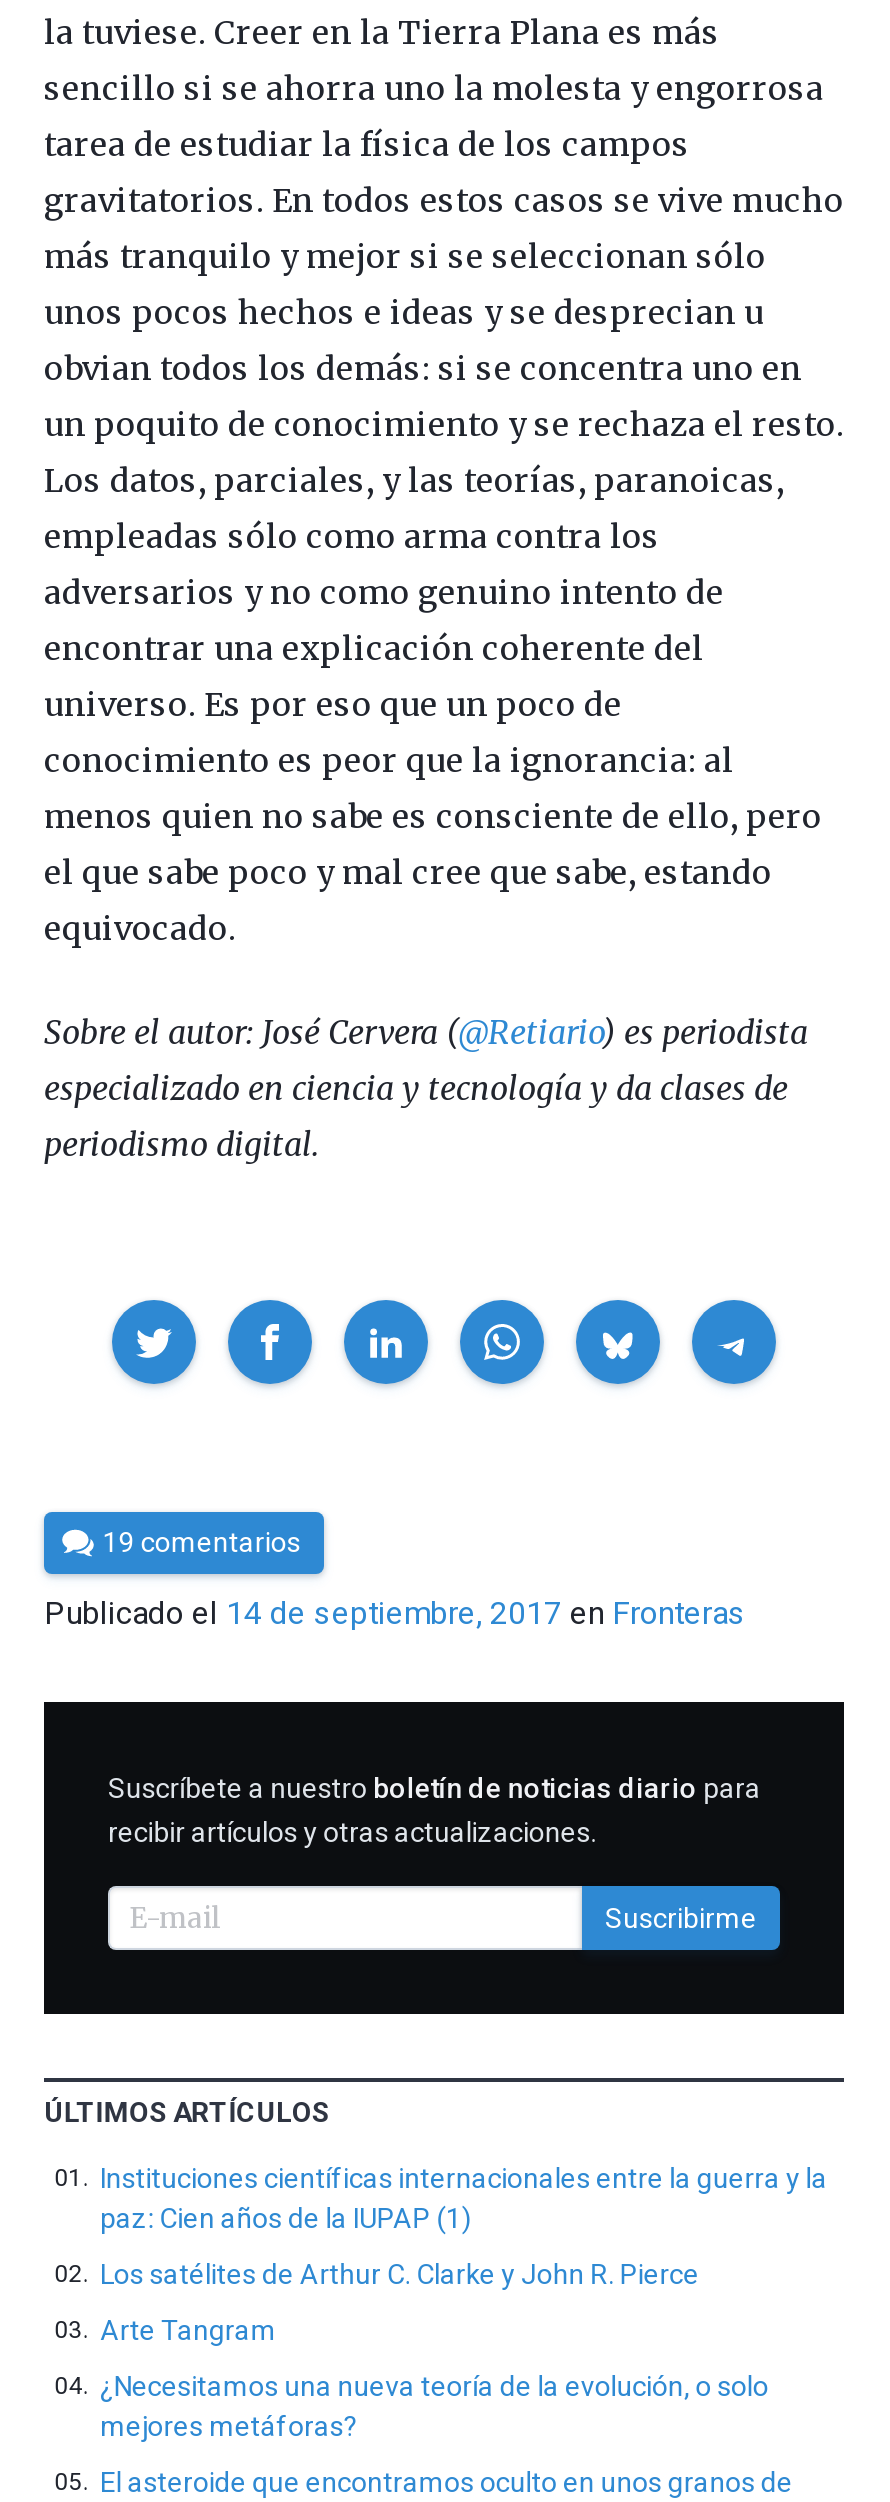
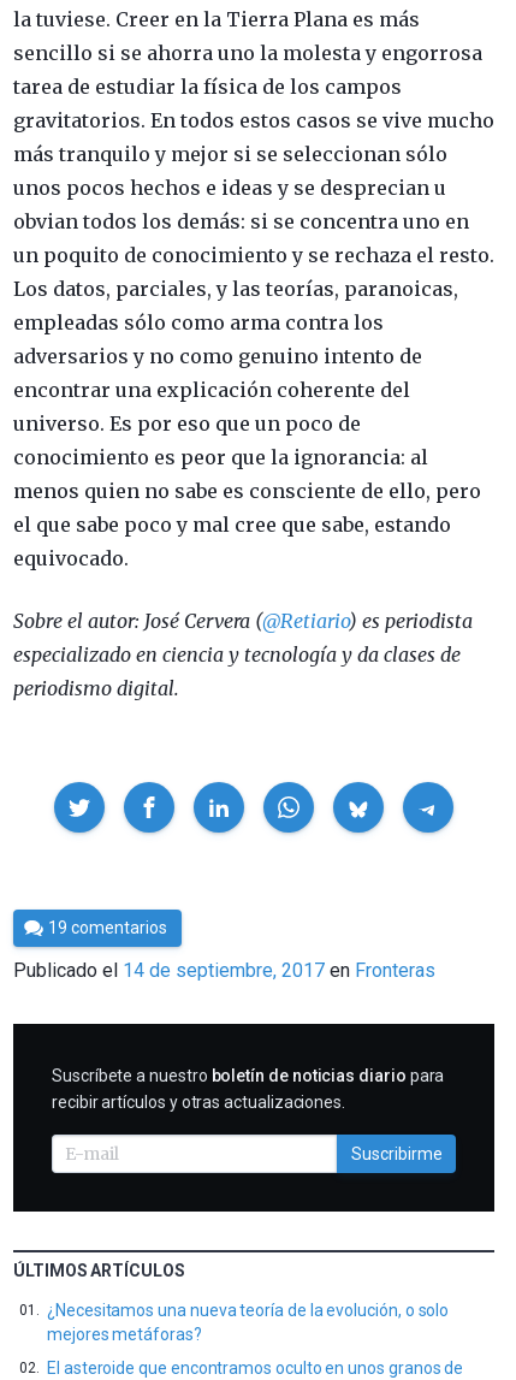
[100,2162,827,2346] Instituciones científicas internacionales entre la guerra y la | paz: Cien años de la IUPAP (1) | Los satélites de Arthur C. Clarke y John R. Pierce | Arte Tangram -> none

